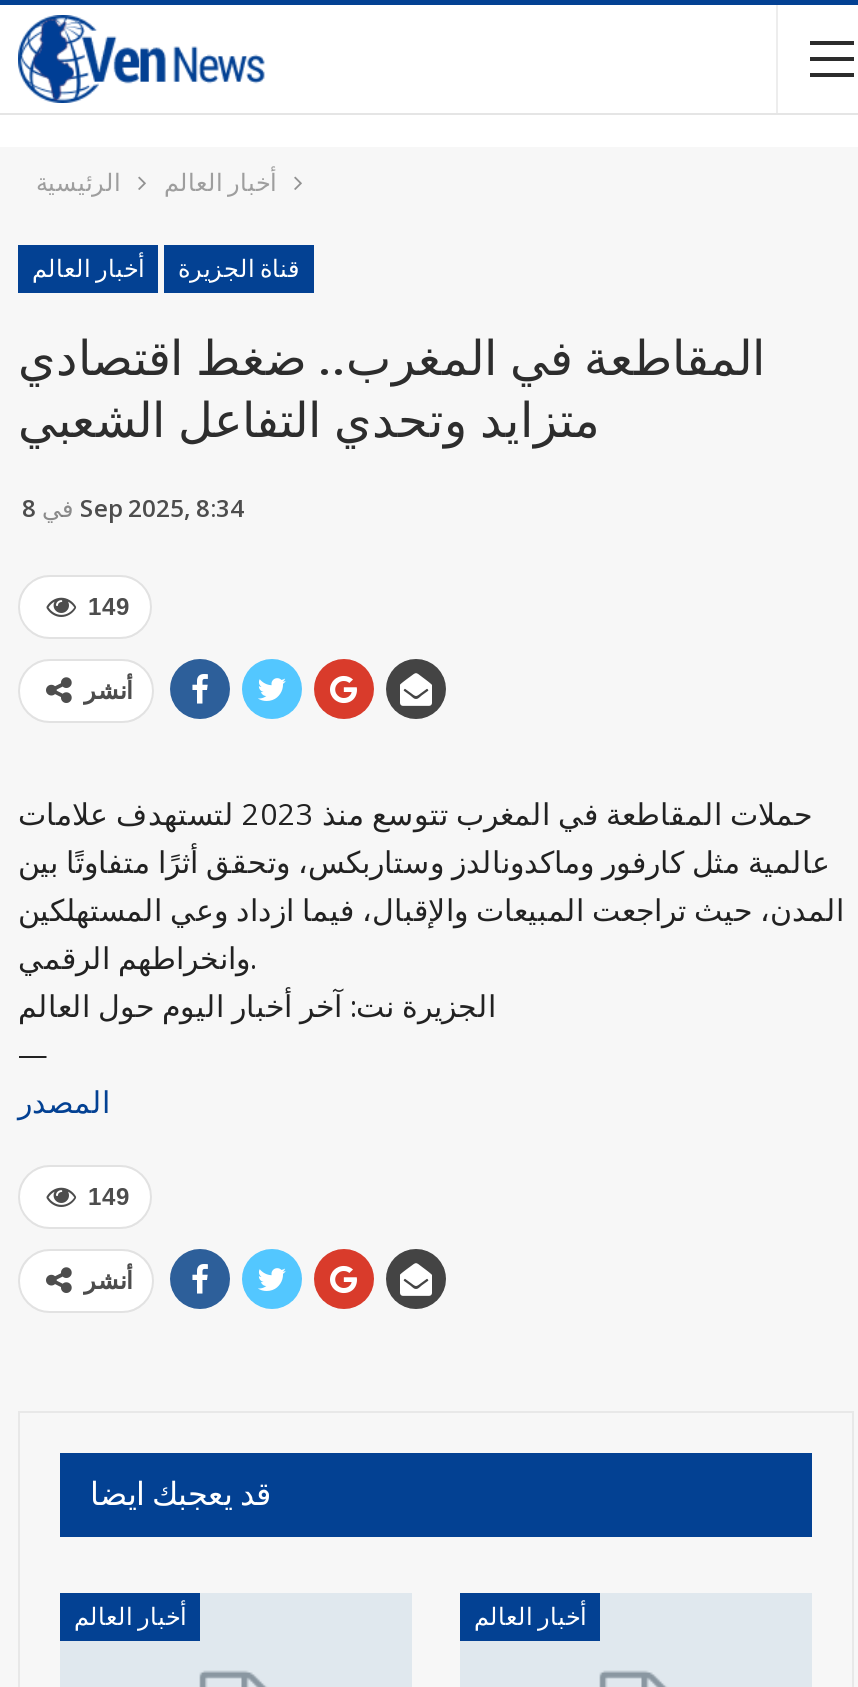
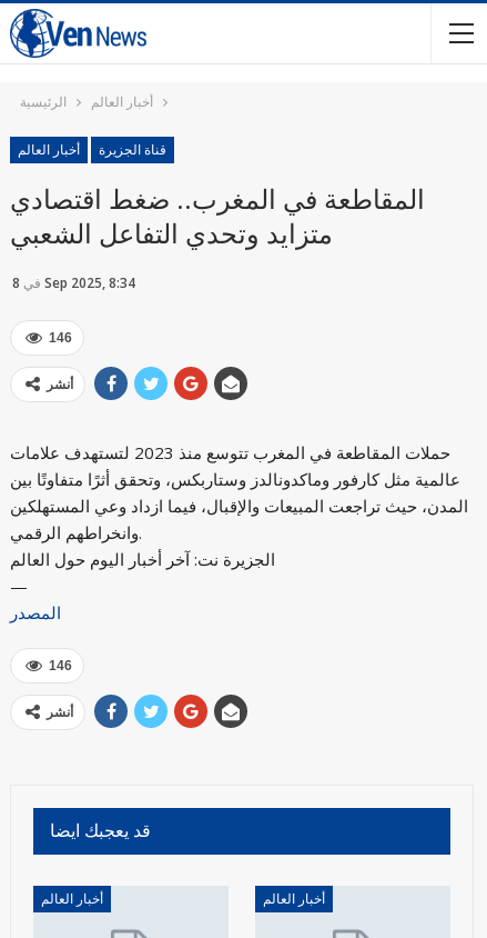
[88,593,130,621] 149 -> [49,330,72,346] 146
[88,1183,130,1211] 149 -> [49,658,72,673] 146

